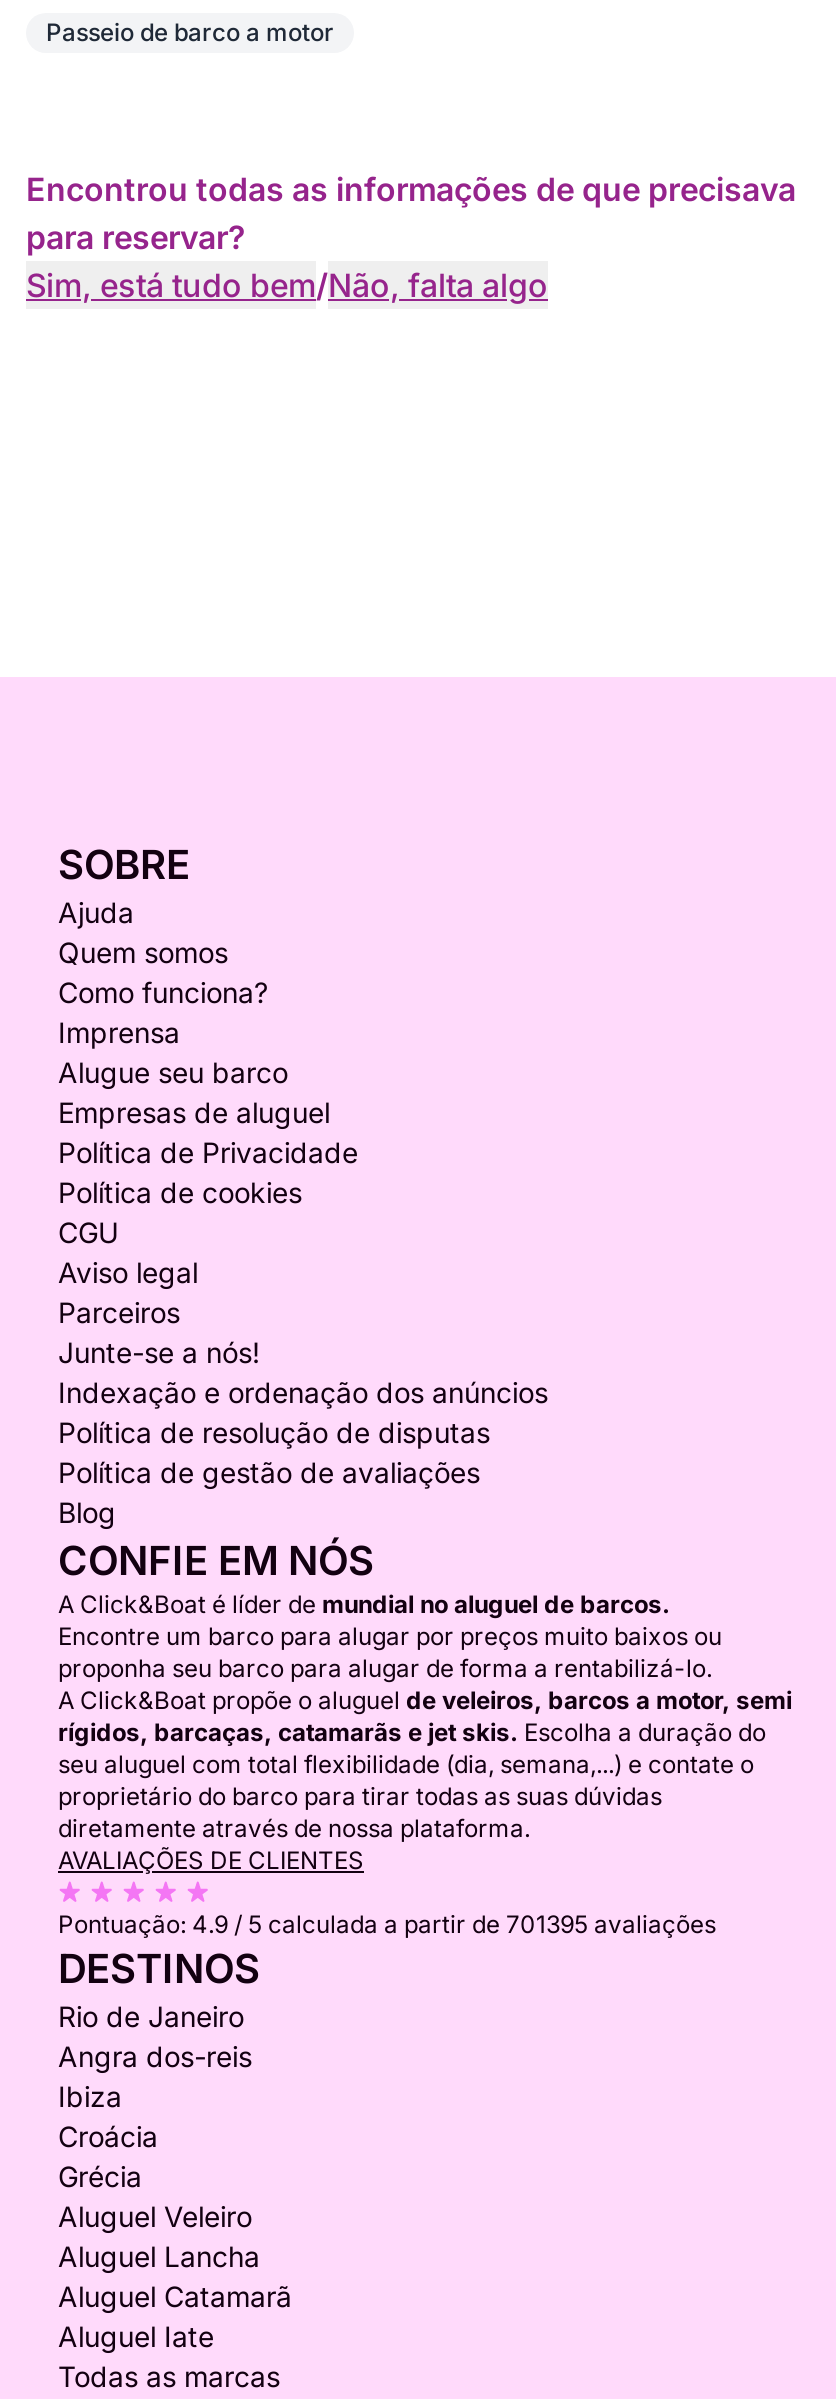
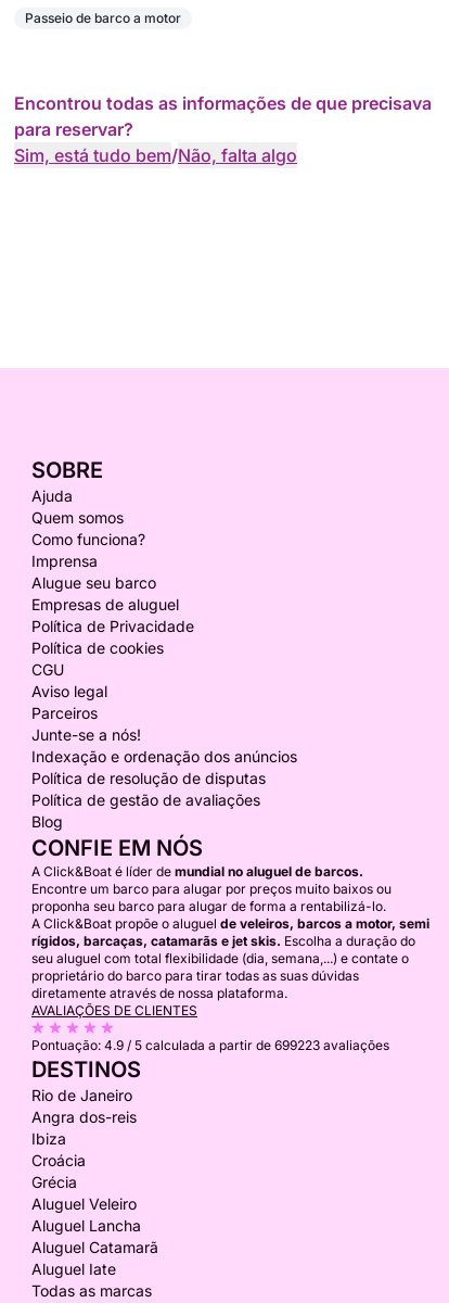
[58,1909,716,1939] Pontuação: 4.9 / 5 calculada a partir de 701395 avaliações -> [31,1037,389,1053] Pontuação: 4.9 / 5 calculada a partir de 699223 avaliações

